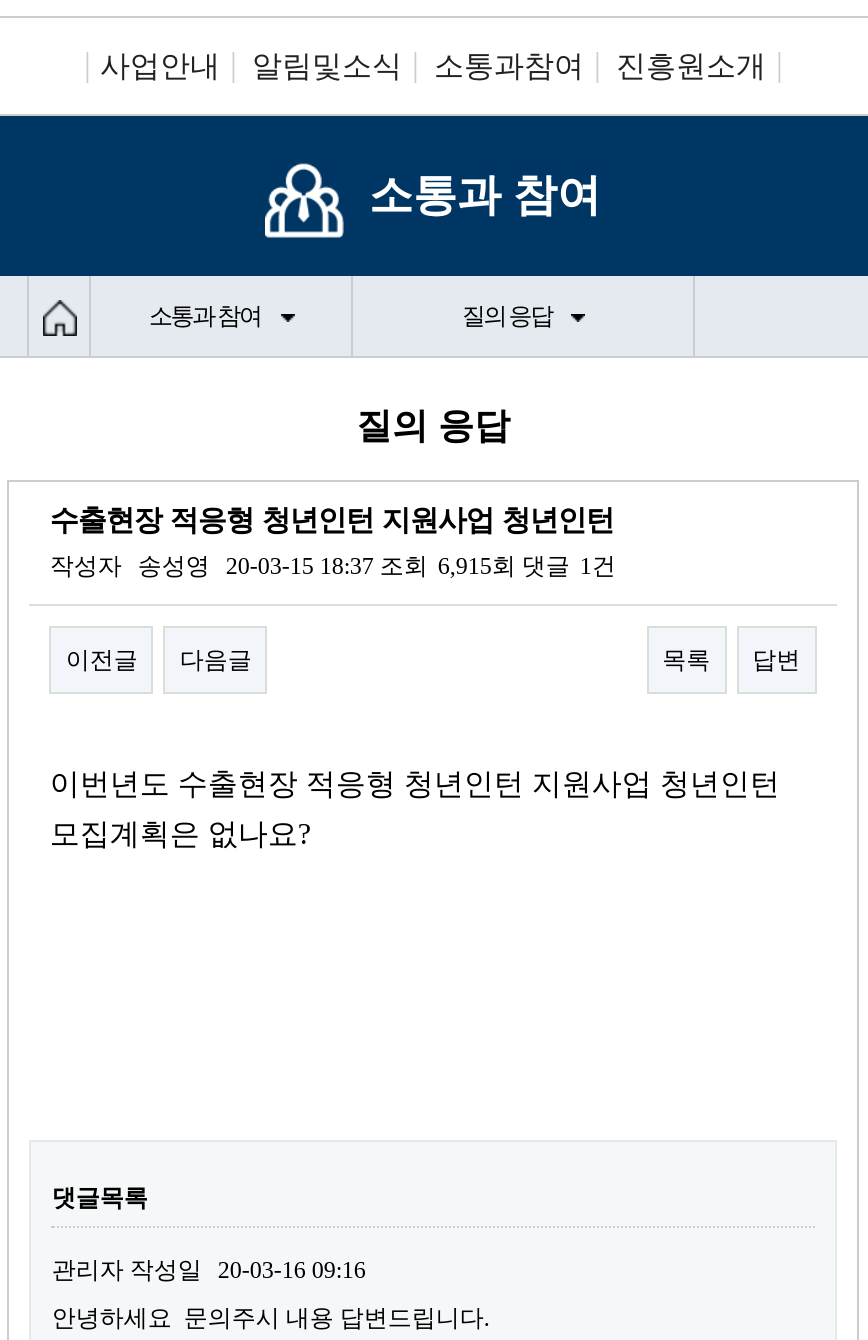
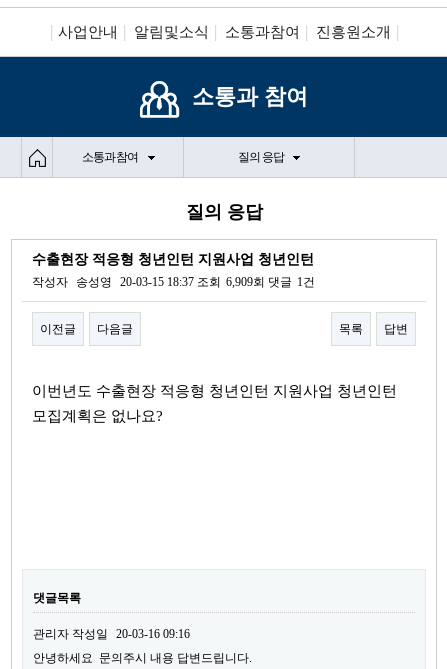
[50,552,616,580] 작성자 송성영 20-03-15 18:37 조회 6,915회 댓글 1건 -> [32,275,315,289] 작성자 송성영 20-03-15 18:37 조회 6,909회 댓글 1건

